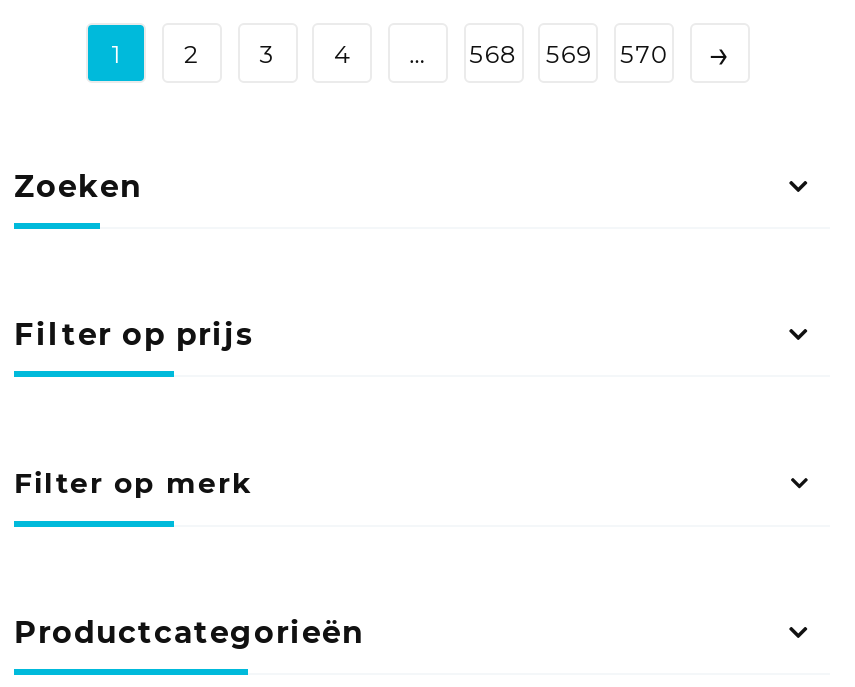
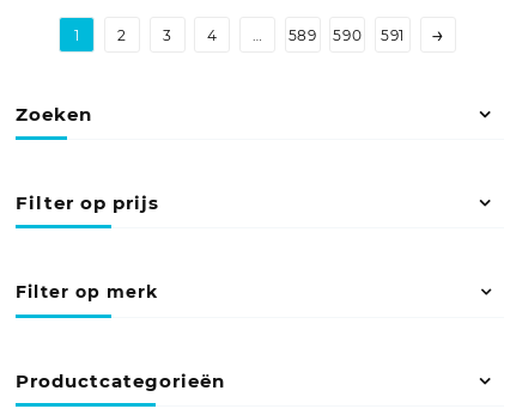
[469,39,518,69] 568 -> [288,26,317,44] 589
[546,39,592,69] 569 -> [333,26,362,44] 590
[620,39,668,69] 570 -> [381,26,405,44] 591

